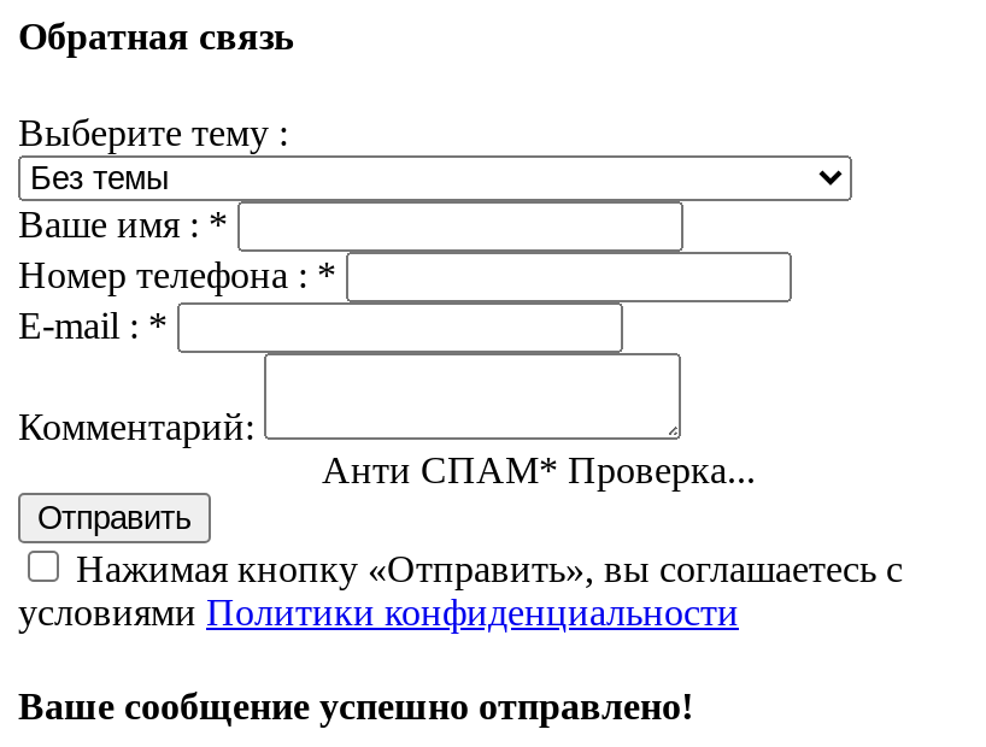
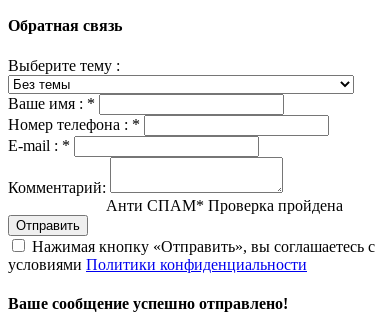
[322,448,756,489] Анти СПАМ* Проверка... -> [105,196,342,213] Анти СПАМ* Проверка пройдена

